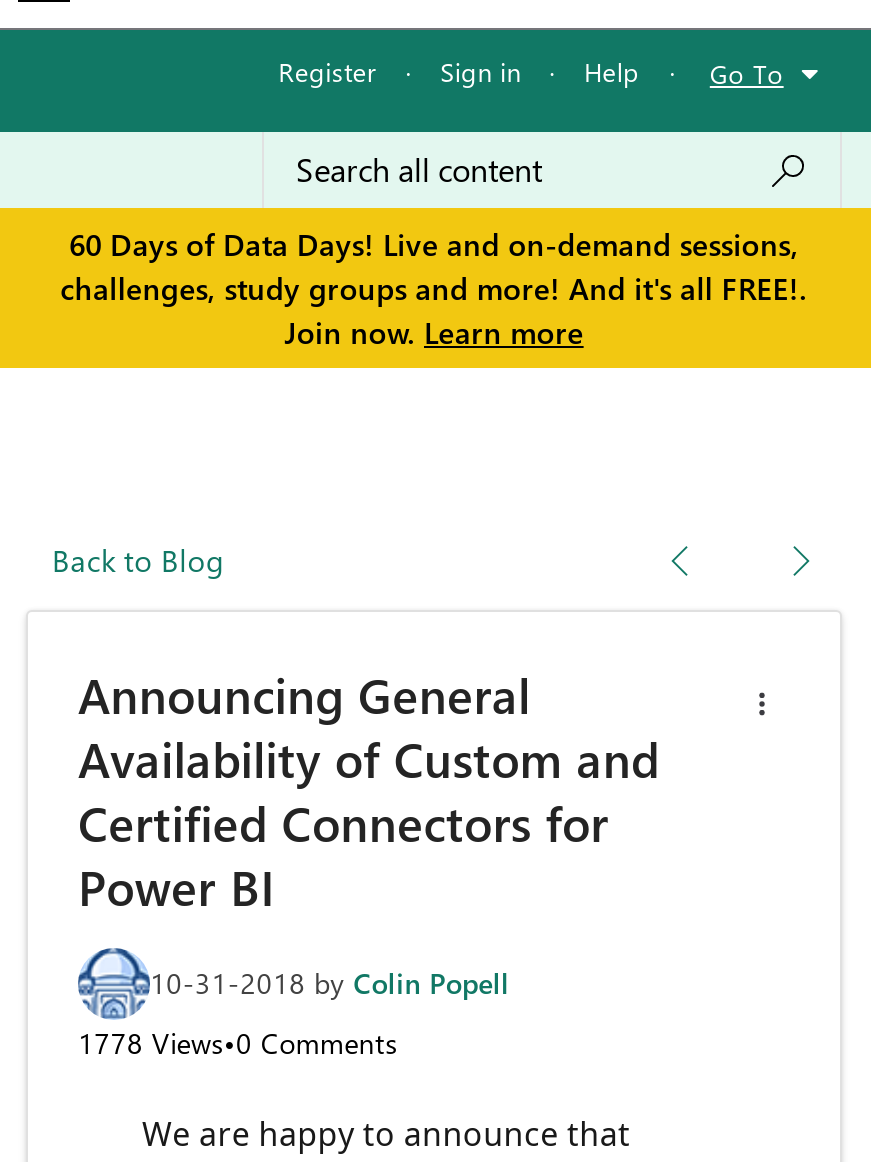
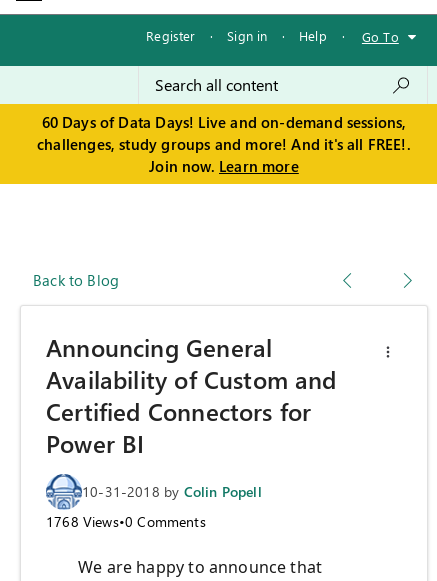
[78,1025,398,1063] 1778 Views•0 Comments -> [46,512,206,531] 1768 Views•0 Comments

